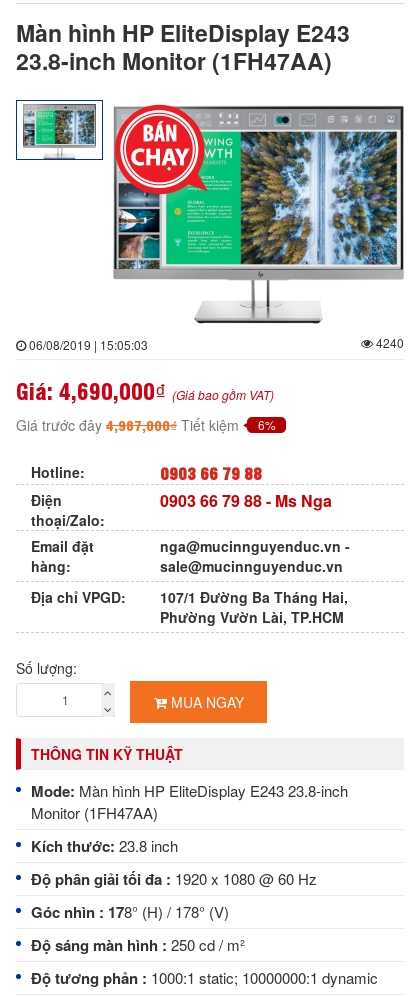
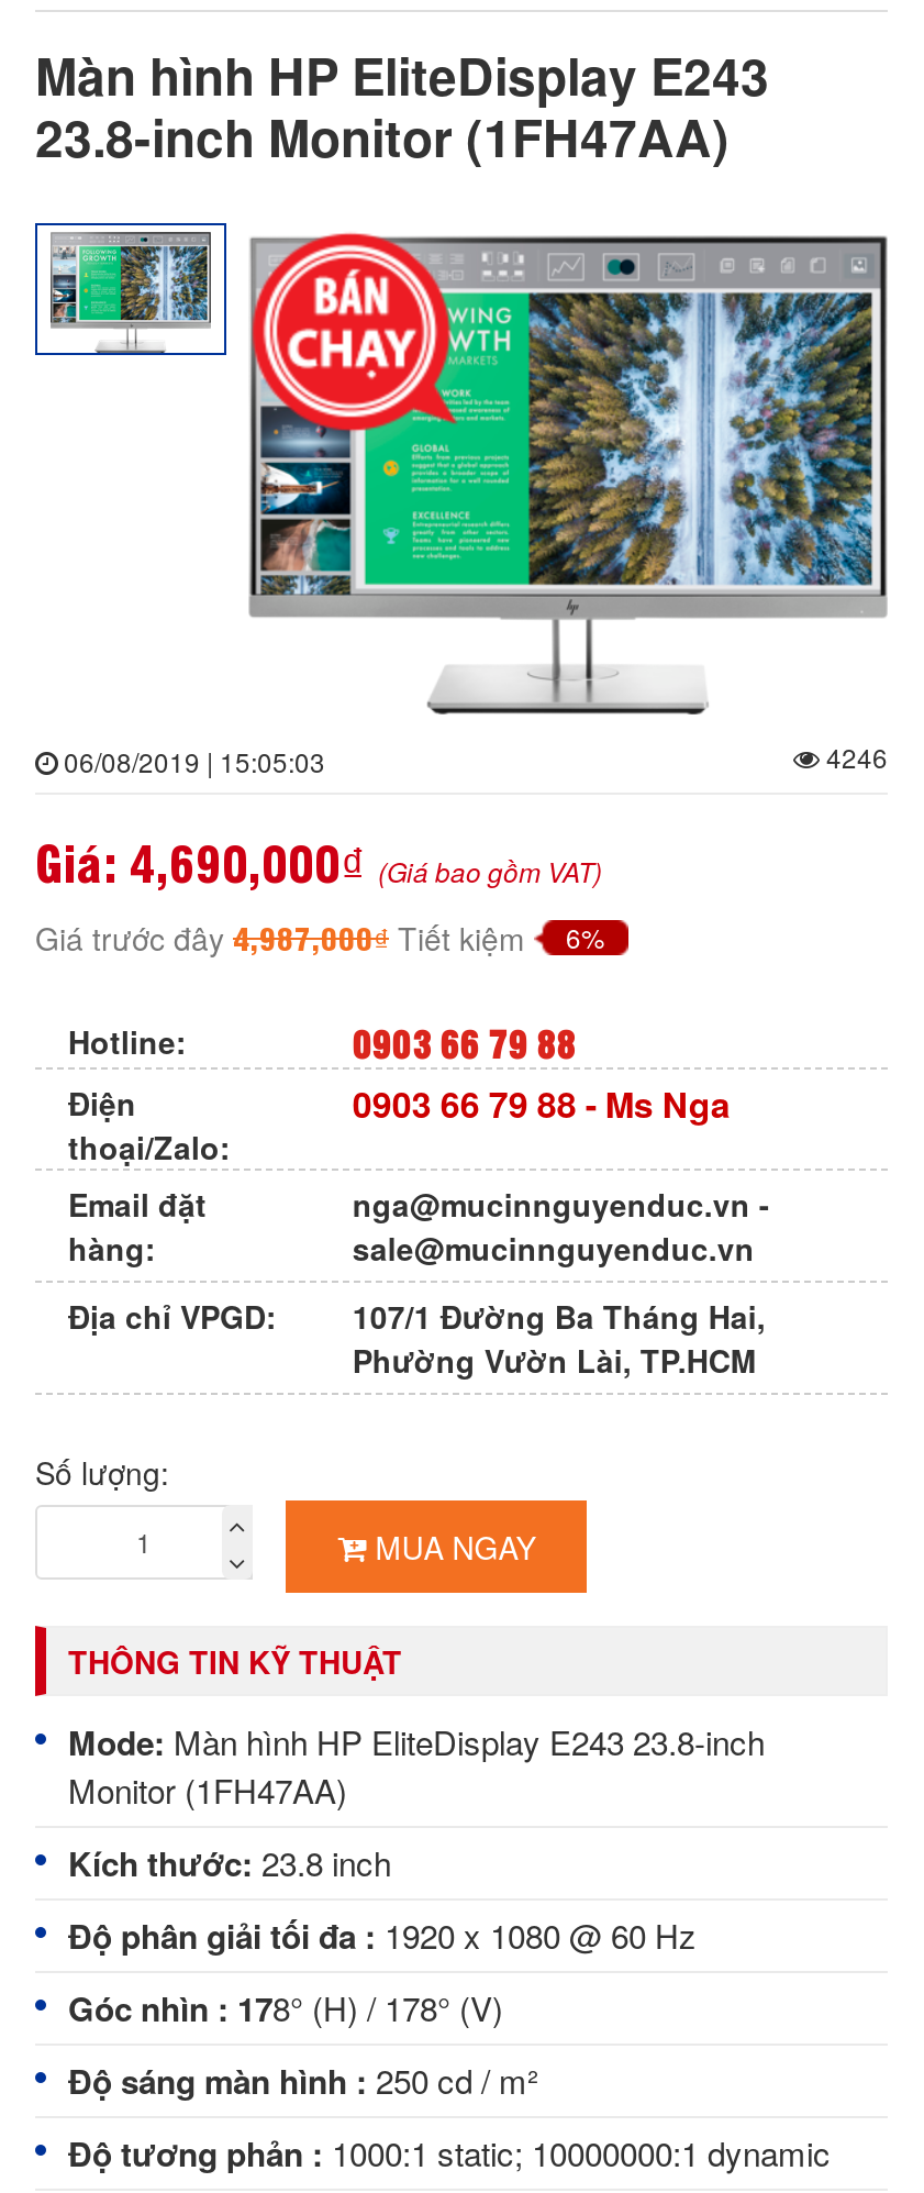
[373,333,404,350] 4240 -> [820,736,888,774] 4246

